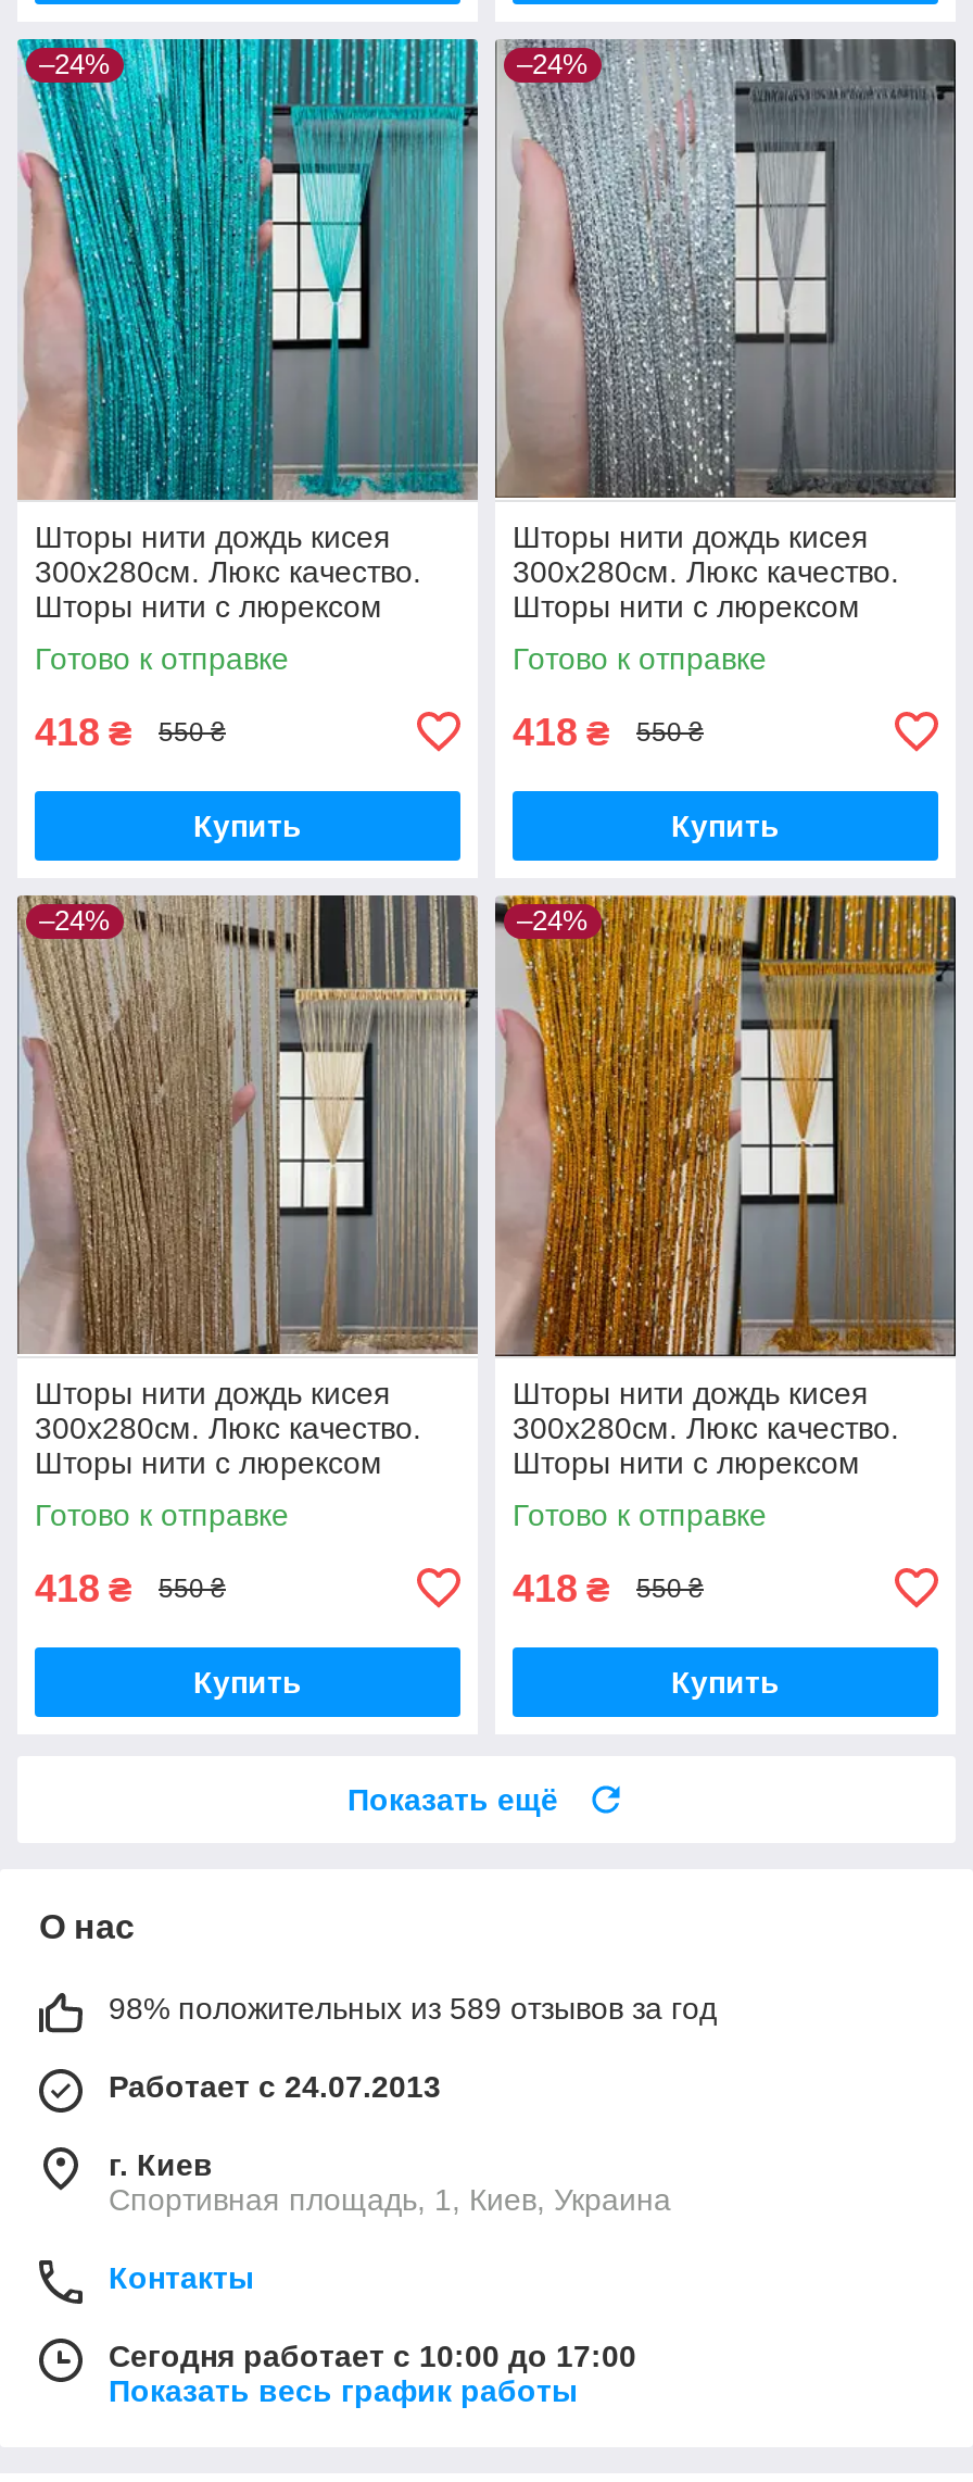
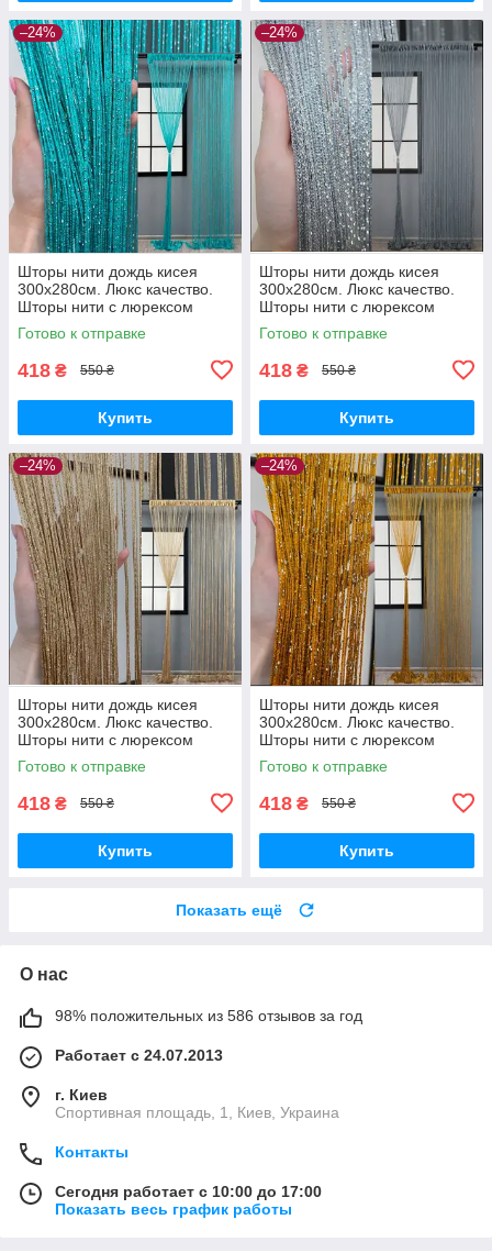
[109,1990,717,2025] 98% положительных из 589 отзывов за год -> [55,1007,362,1024] 98% положительных из 586 отзывов за год

